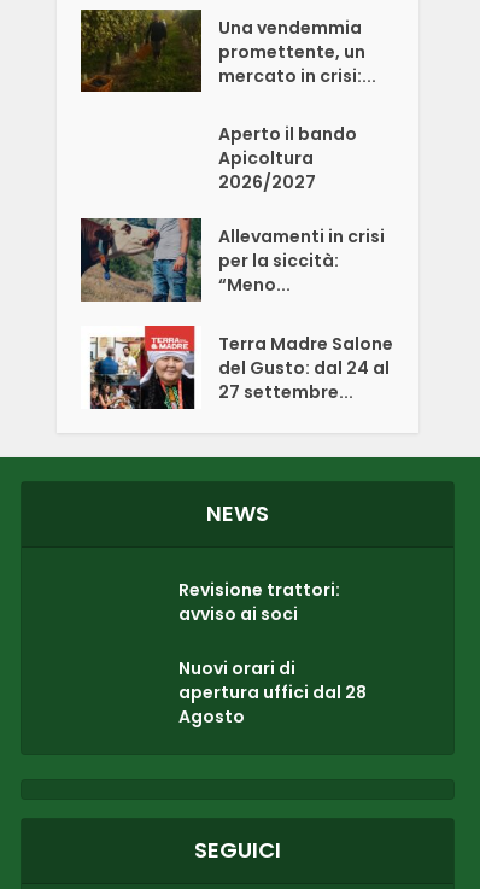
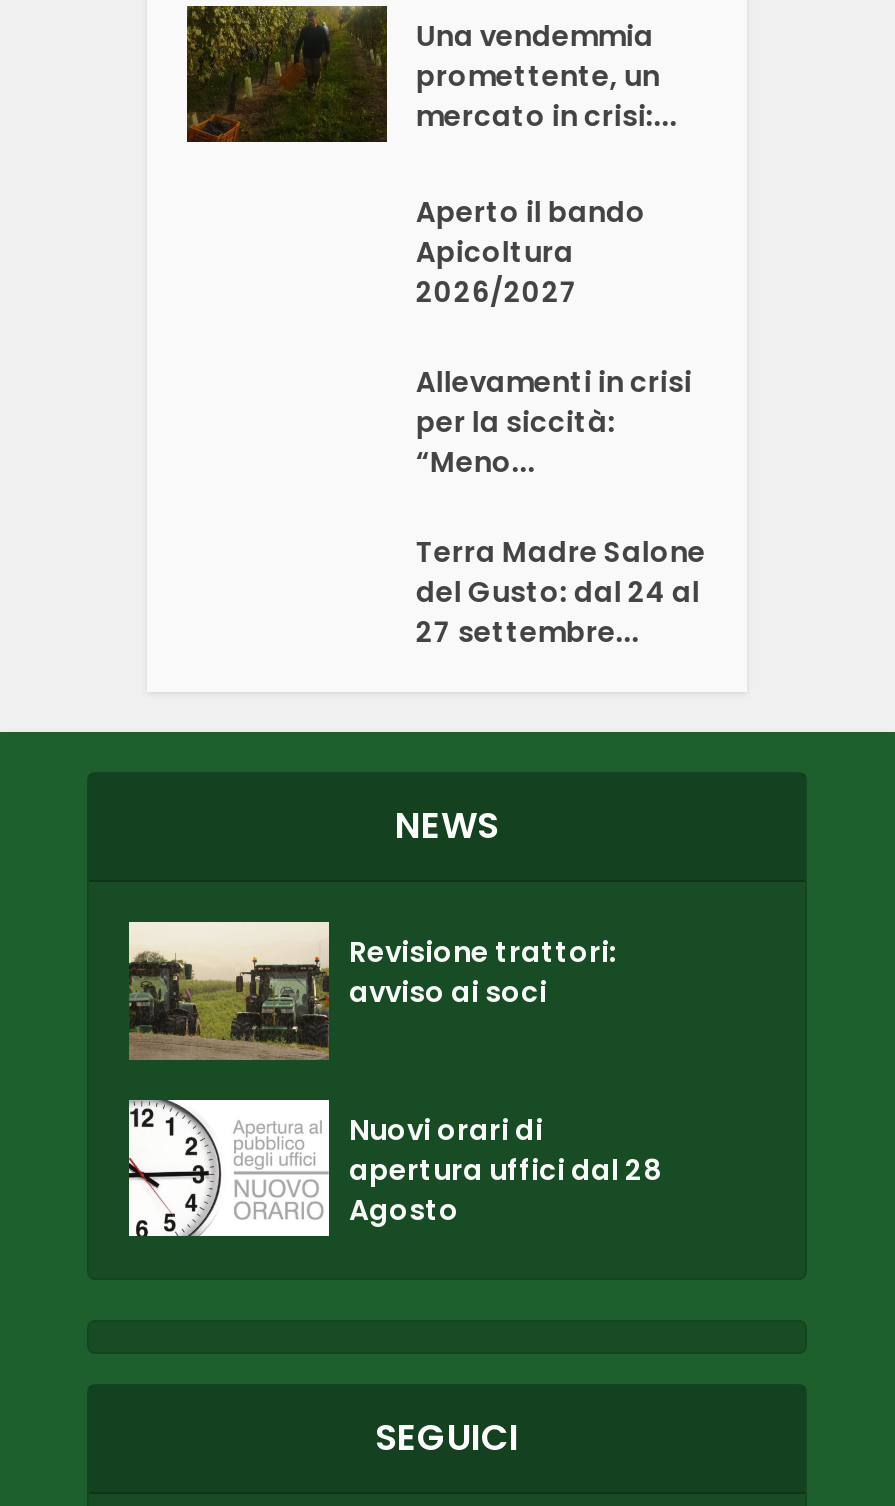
[80,217,203,303] [image] -> none
[89,324,195,410] [image] -> none
none -> [127,919,331,1061] [image]
none -> [127,1097,331,1239] [image]

